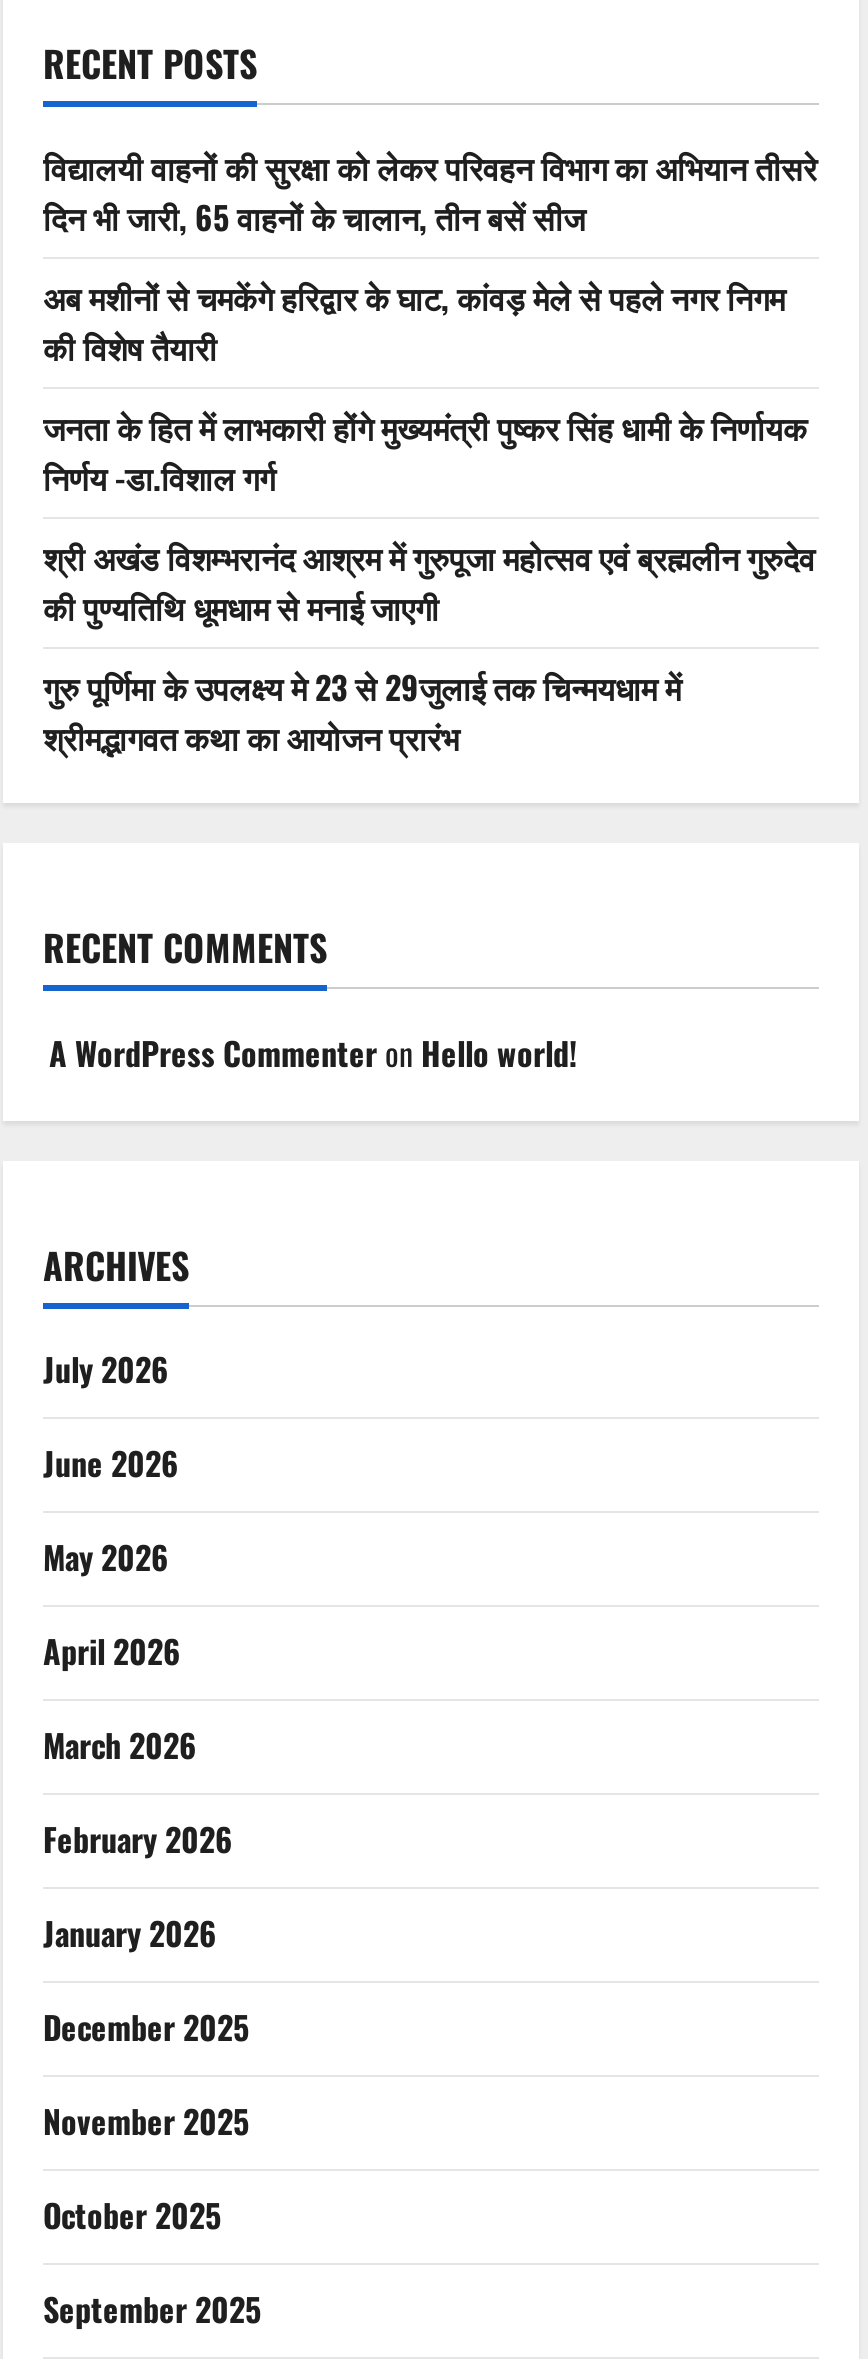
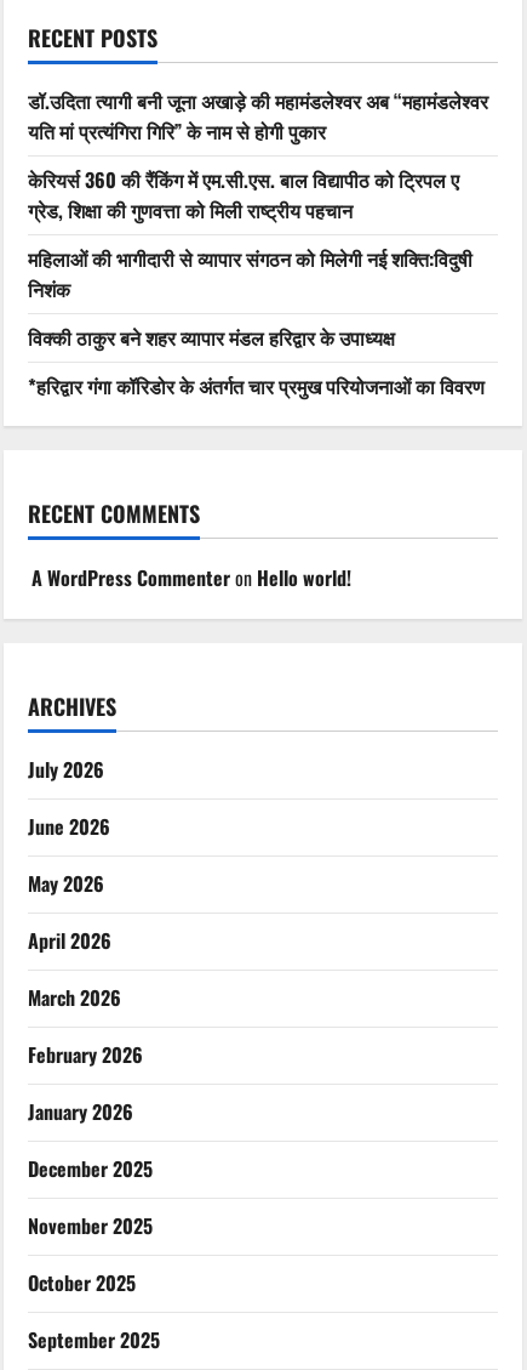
[43,143,817,241] विद्यालयी वाहनों की सुरक्षा को लेकर परिवहन विभाग का अभियान तीसरे | दिन भी जारी, 65 वाहनों के चालान, तीन बसें सीज -> [28,86,488,146] डॉ.उदिता त्यागी बनी जूना अखाड़े की महामंडलेश्वर अब “महामंडलेश्वर | यति मां प्रत्यंगिरा गिरि” के नाम से होगी पुकार
[43,273,785,371] अब मशीनों से चमकेंगे हरिद्वार के घाट, कांवड़ मेले से पहले नगर निगम | की विशेष तैयारी -> [28,165,459,225] केरियर्स 360 की रैंकिंग में एम.सी.एस. बाल विद्यापीठ को ट्रिपल ए | ग्रेड, शिक्षा की गुणवत्ता को मिली राष्ट्रीय पहचान
[43,403,807,501] जनता के हित में लाभकारी होंगे मुख्यमंत्री पुष्कर सिंह धामी के निर्णायक | निर्णय -डा.विशाल गर्ग -> [28,244,472,304] महिलाओं की भागीदारी से व्यापार संगठन को मिलेगी नई शक्ति:विदुषी | निशंक
[43,533,815,631] श्री अखंड विशम्भरानंद आश्रम में गुरुपूजा महोत्सव एवं ब्रह्मलीन गुरुदेव | की पुण्यतिथि धूमधाम से मनाई जाएगी -> [28,323,395,352] विक्की ठाकुर बने शहर व्यापार मंडल हरिद्वार के उपाध्यक्ष
[43,663,681,761] गुरु पूर्णिमा के उपलक्ष्य मे 23 से 29जुलाई तक चिन्मयधाम में | श्रीमद्भागवत कथा का आयोजन प्रारंभ -> [28,372,485,401] *हरिद्वार गंगा कॉरिडोर के अंतर्गत चार प्रमुख परियोजनाओं का विवरण

